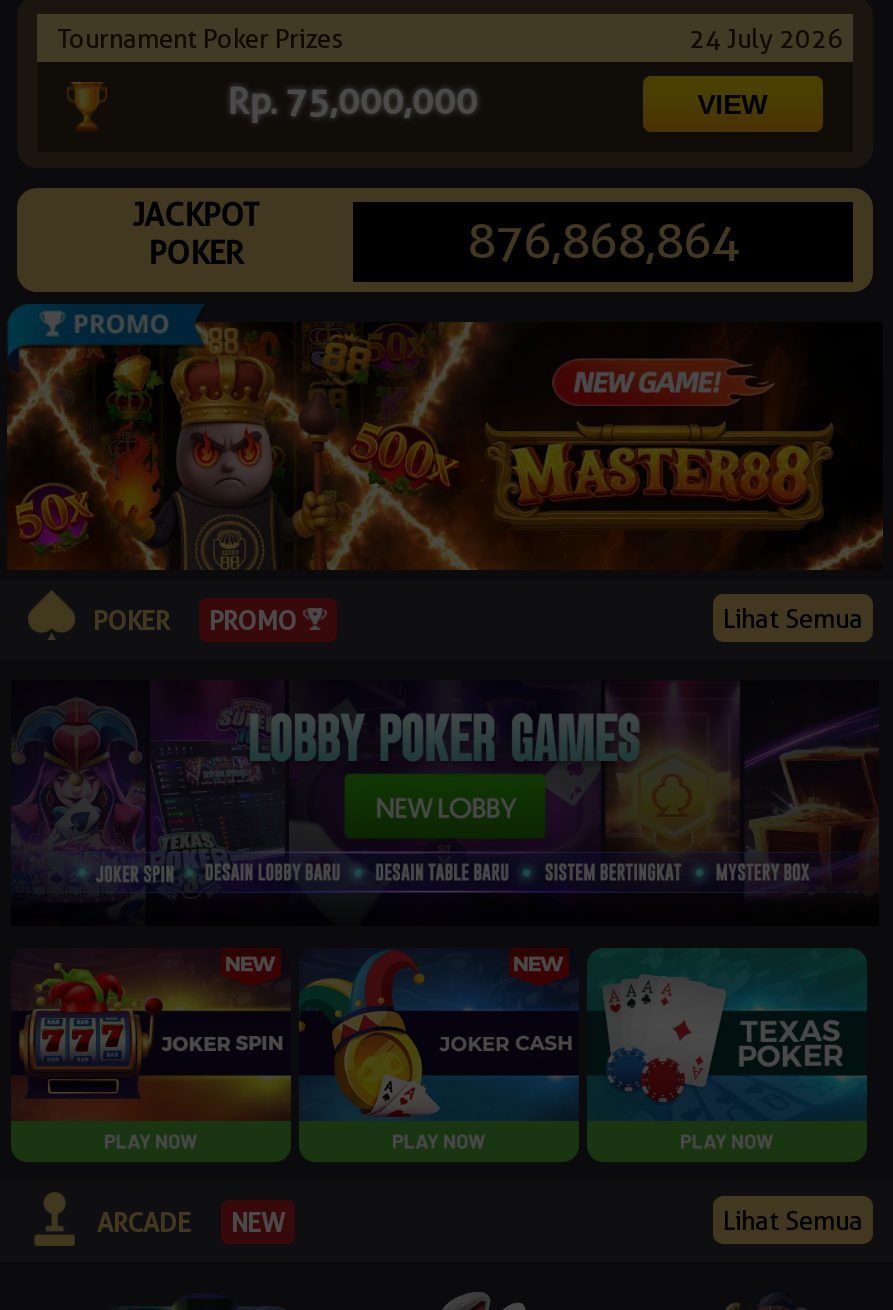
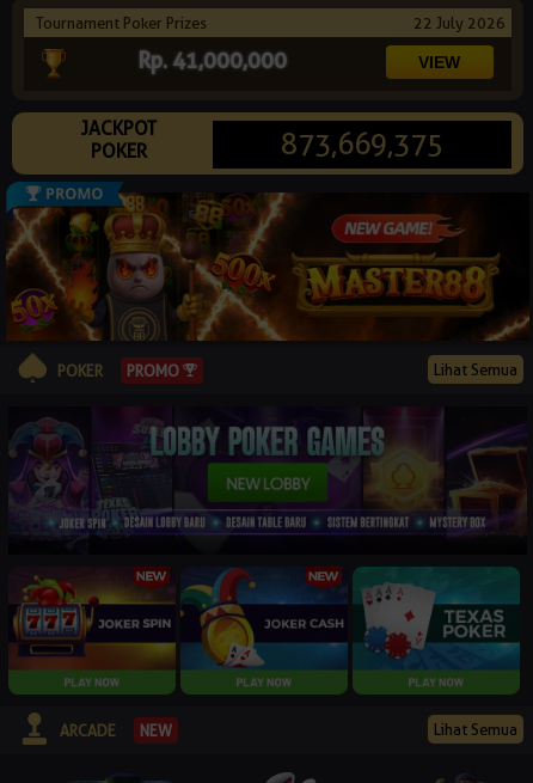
[689,22,843,54] 24 July 2026 -> [413,13,506,33] 22 July 2026
[227,80,477,122] Rp. 75,000,000 -> [138,48,287,73] Rp. 41,000,000
[467,212,739,270] 876,868,864 -> [281,127,444,162] 873,669,375

